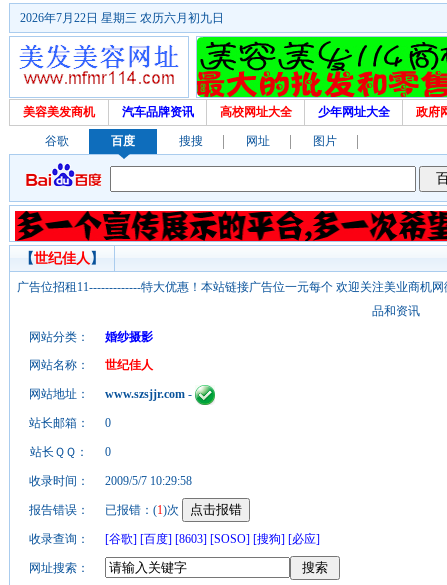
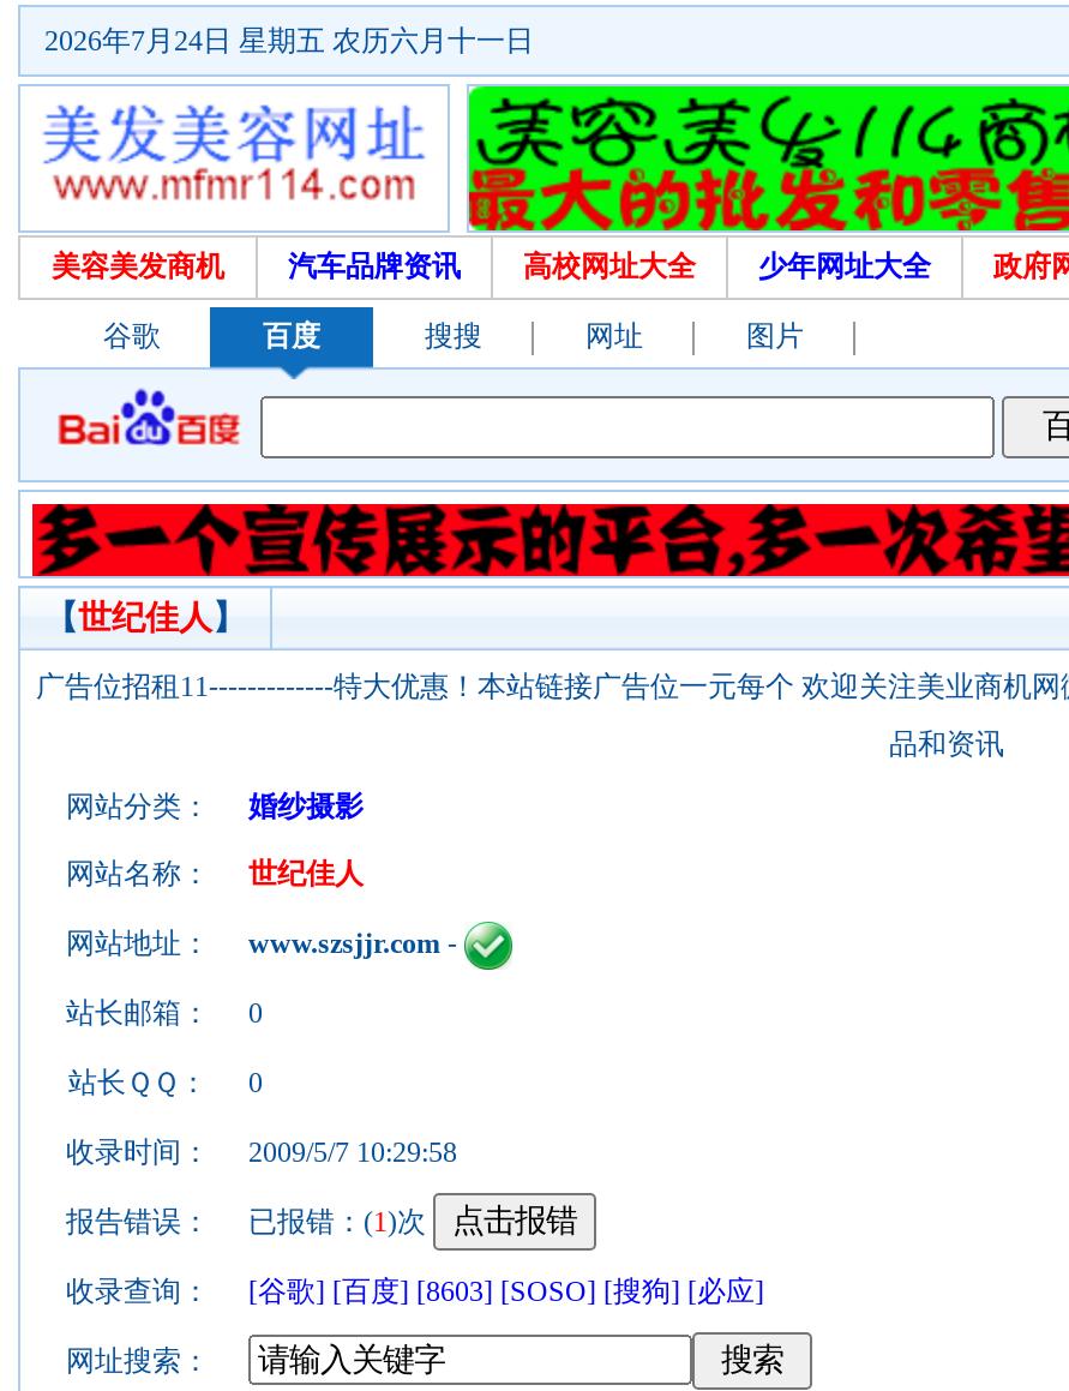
[20,11,224,25] 2026年7月22日 星期三 农历六月初九日 -> [44,24,534,58] 2026年7月24日 星期五 农历六月十一日

